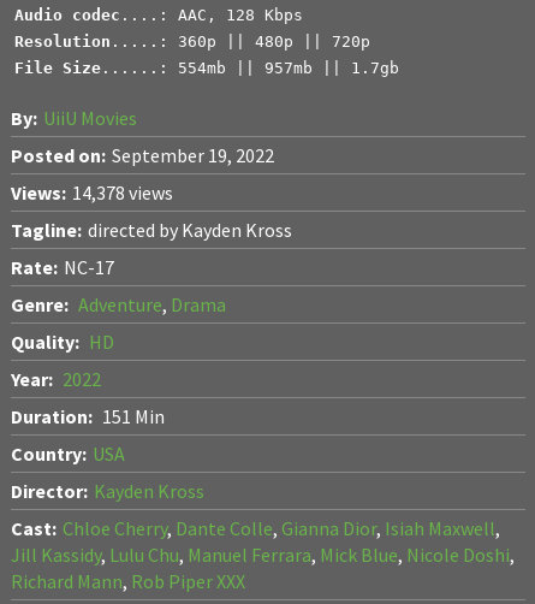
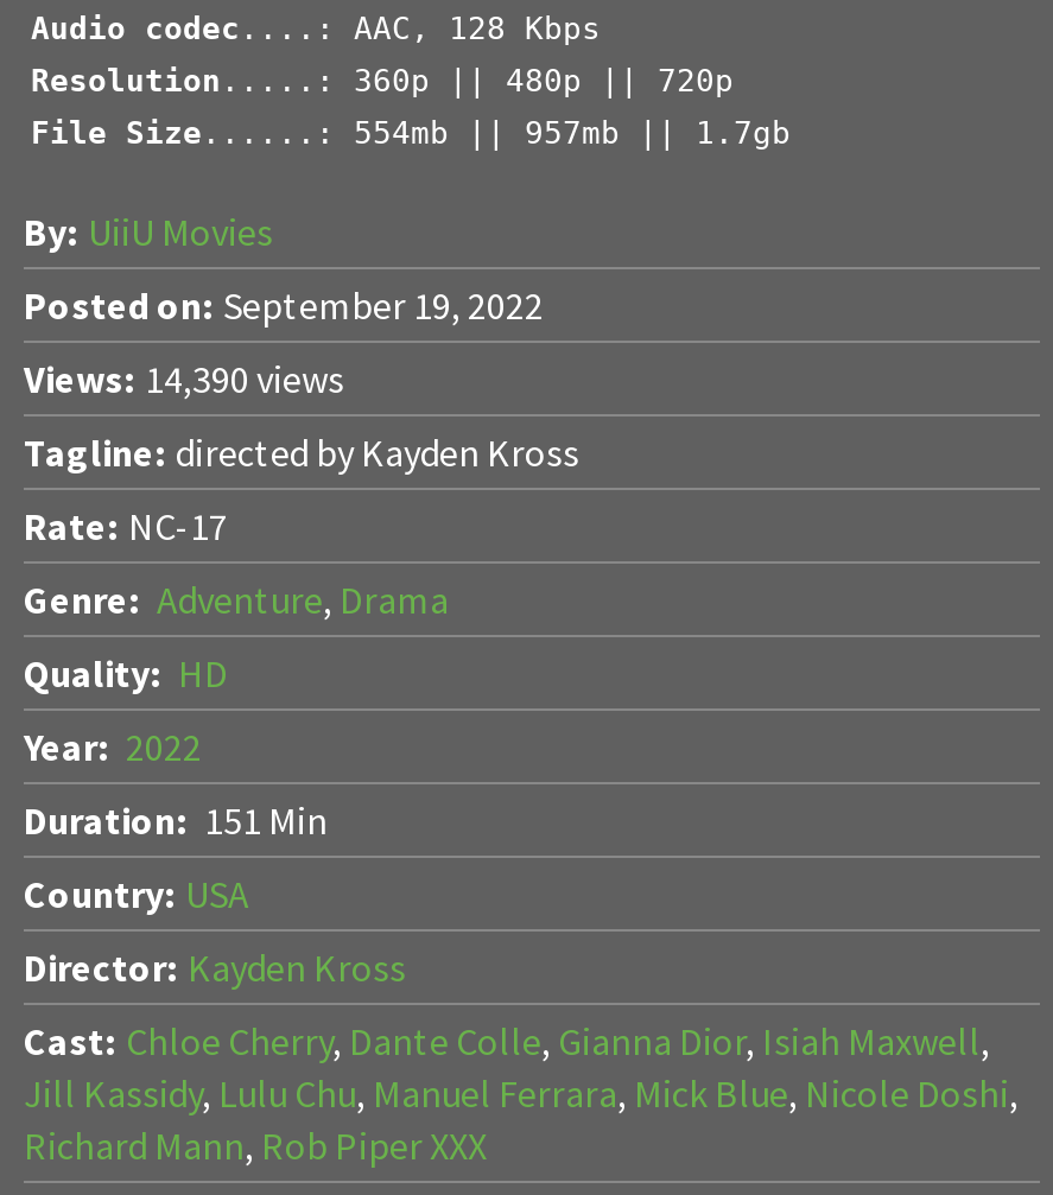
[11,180,173,204] Views: 14,378 views -> [24,354,344,402] Views: 14,390 views

